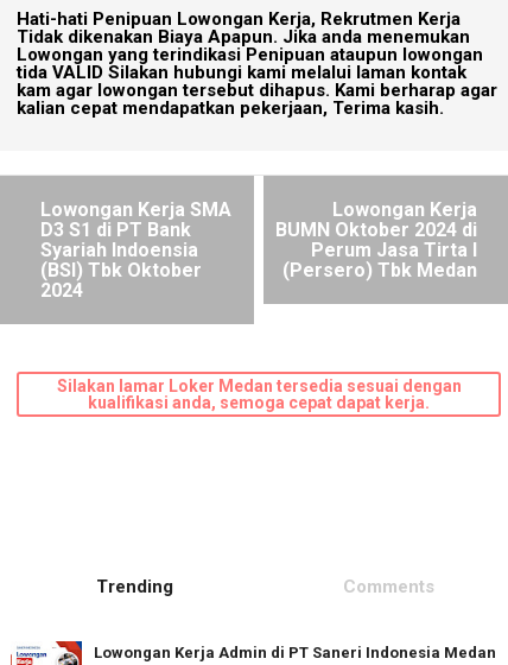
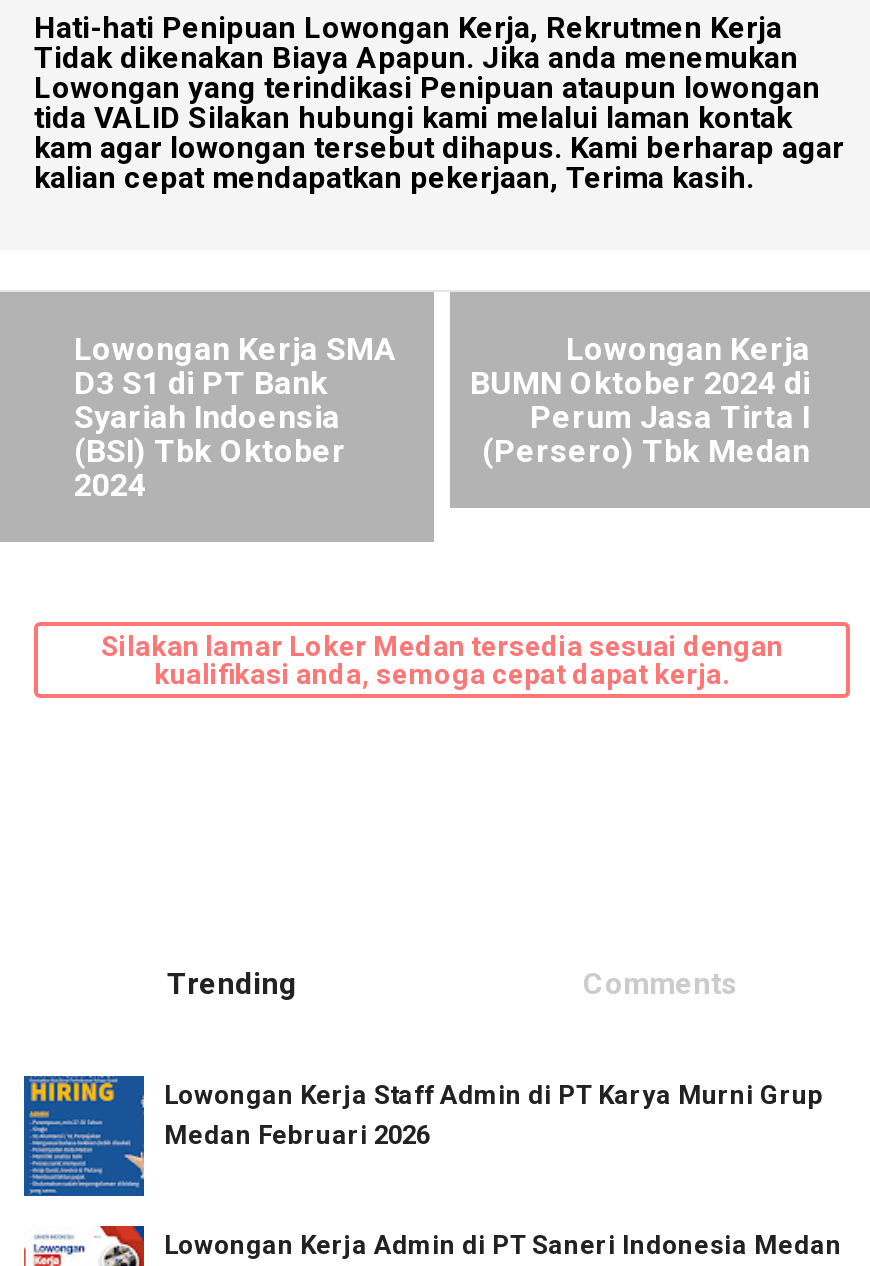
none -> [22,1074,824,1198] [image] | Lowongan Kerja Staff Admin di PT Karya Murni Grup | Medan Februari 2026

